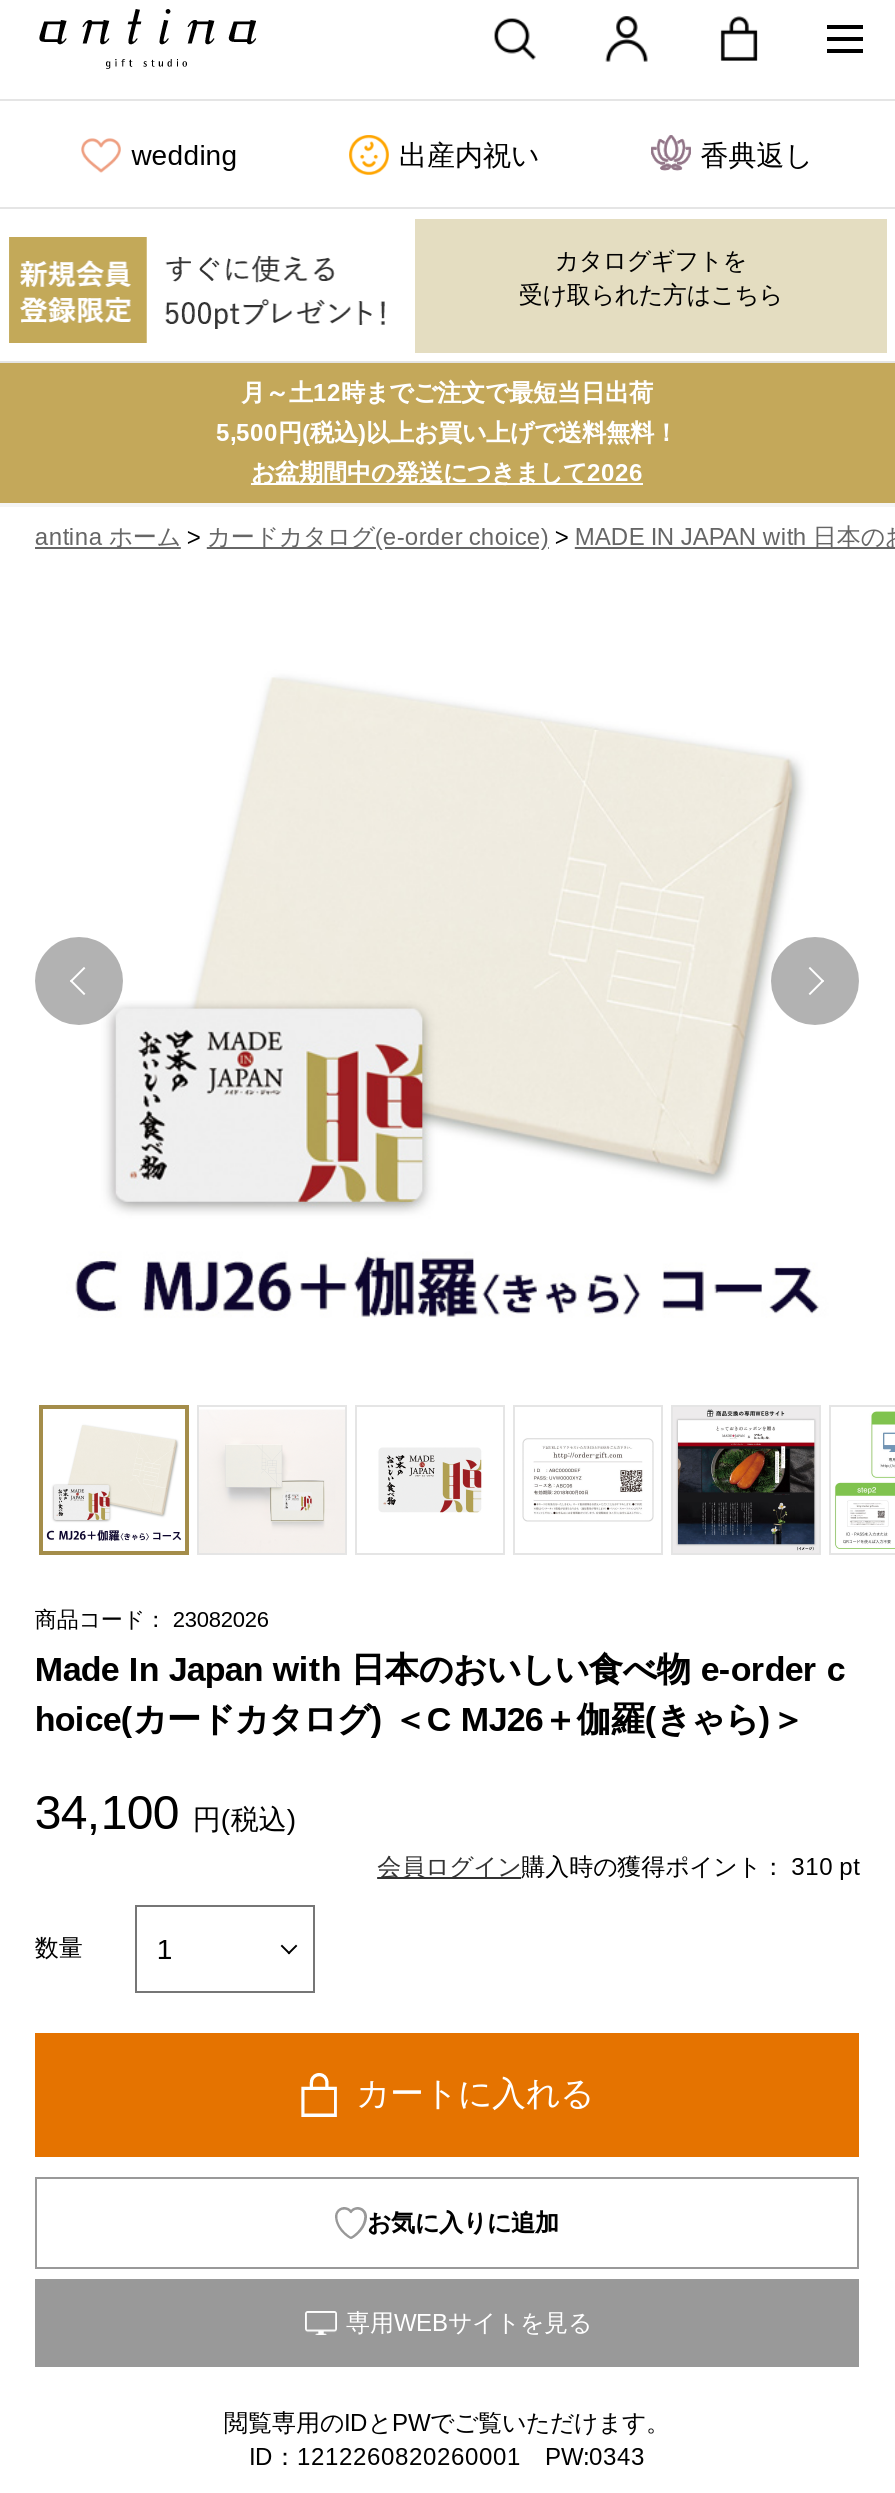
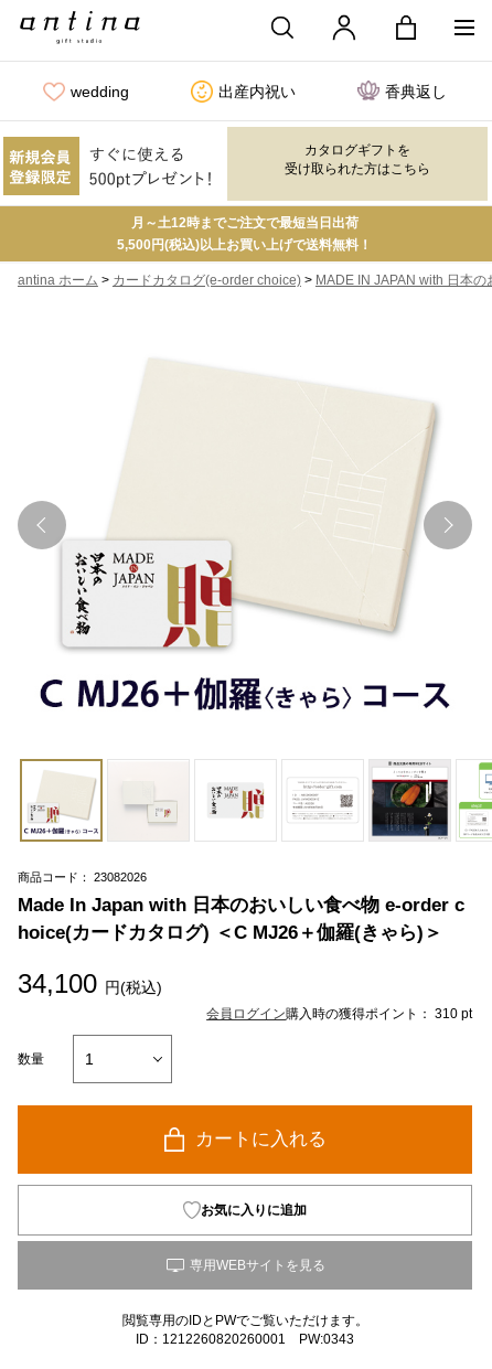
[251,459,643,487] お盆期間中の発送につきまして2026 -> none

